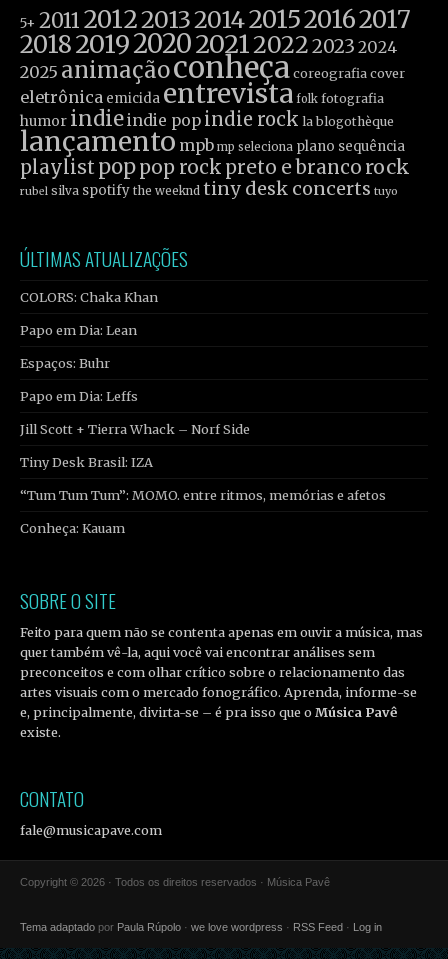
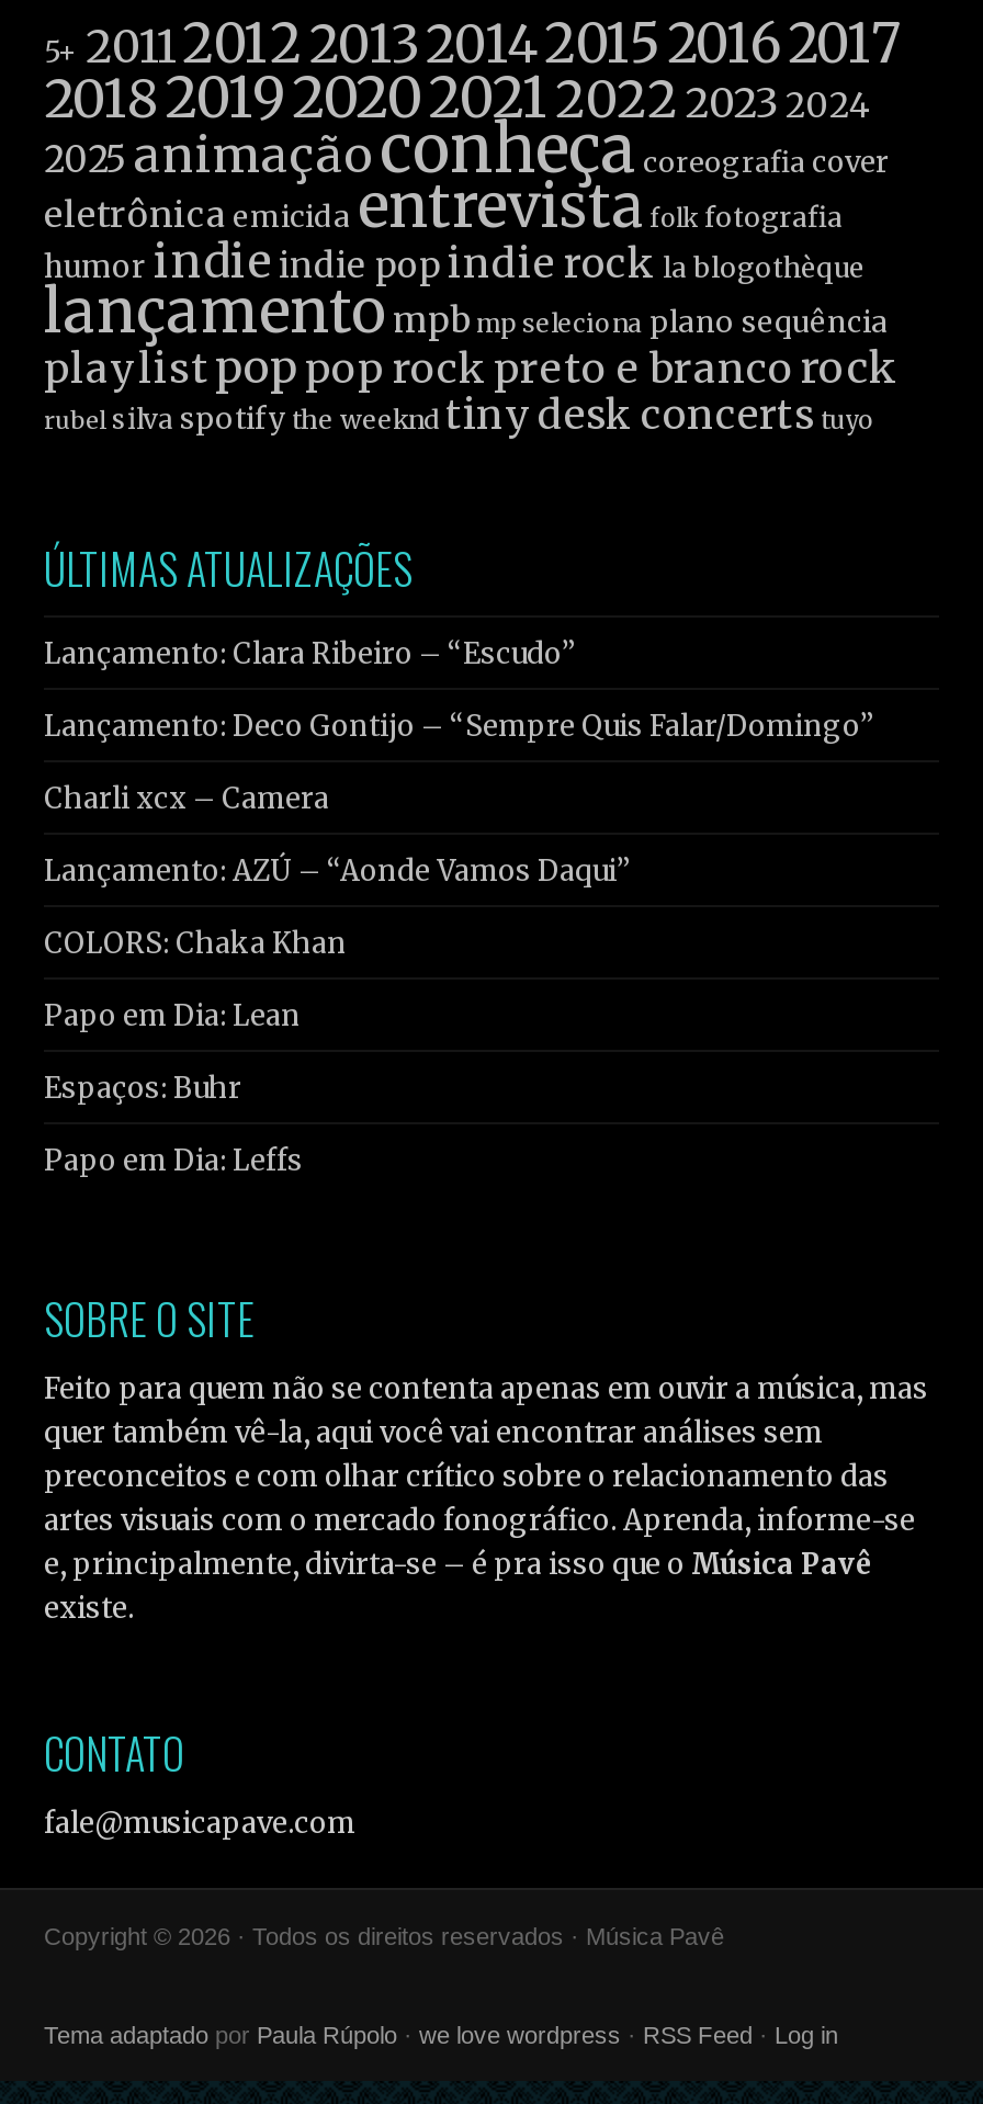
none -> [44,634,875,886] Lançamento: Clara Ribeiro – “Escudo” | Lançamento: Deco Gontijo – “Sempre Quis Falar/Domingo” | Charli xcx – Camera | Lançamento: AZÚ – “Aonde Vamos Daqui”
moved [20,289,158,404] -> [44,924,347,1176]: COLORS: Chaka Khan | Papo em Dia: Lean | Espaços: Buhr | Papo em Dia: Leffs
[20,421,389,536] Jill Scott + Tierra Whack – Norf Side | Tiny Desk Brasil: IZA | “Tum Tum Tum”: MOMO. entre ritmos, memórias e afetos | Conheça: Kauam -> none

